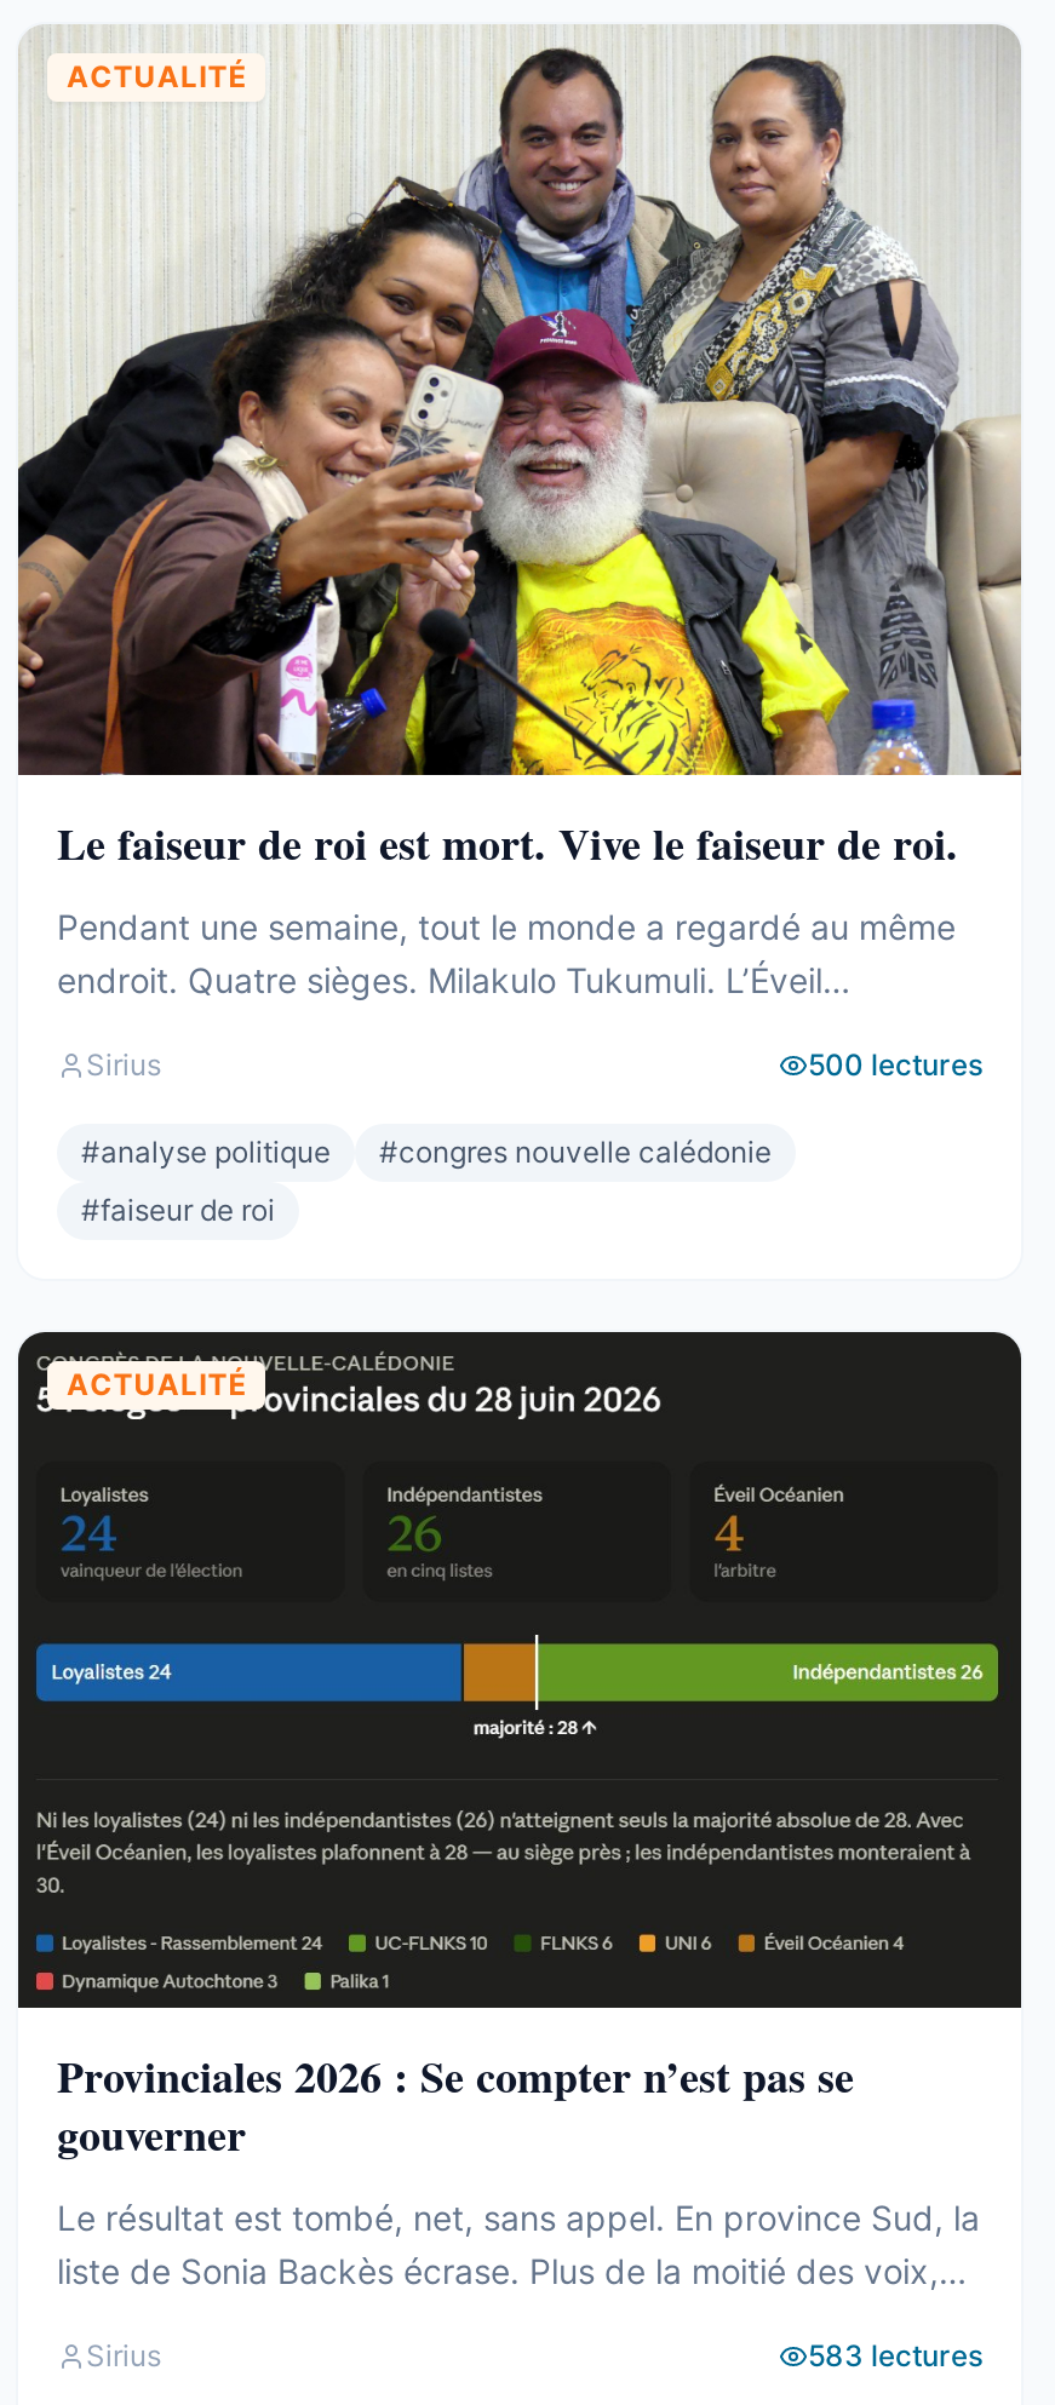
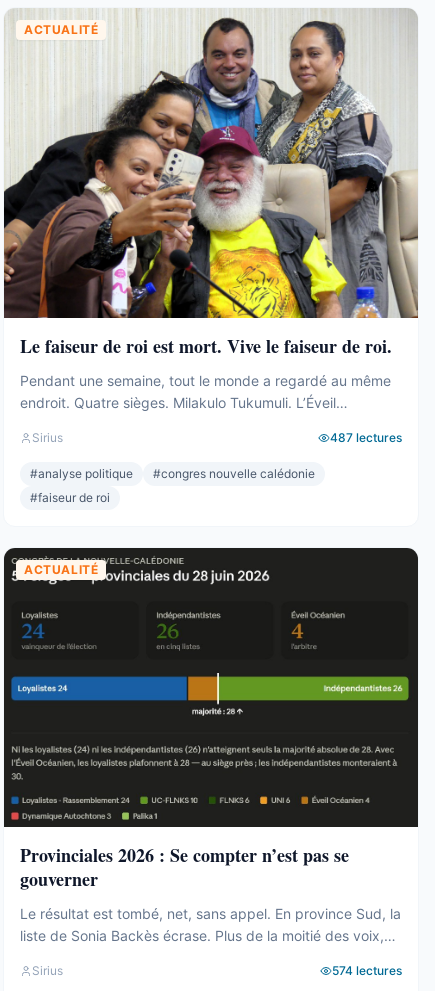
[808,1047,982,1083] 500 lectures -> [330,430,402,445] 487 lectures
[808,2337,982,2374] 583 lectures -> [332,963,402,978] 574 lectures

